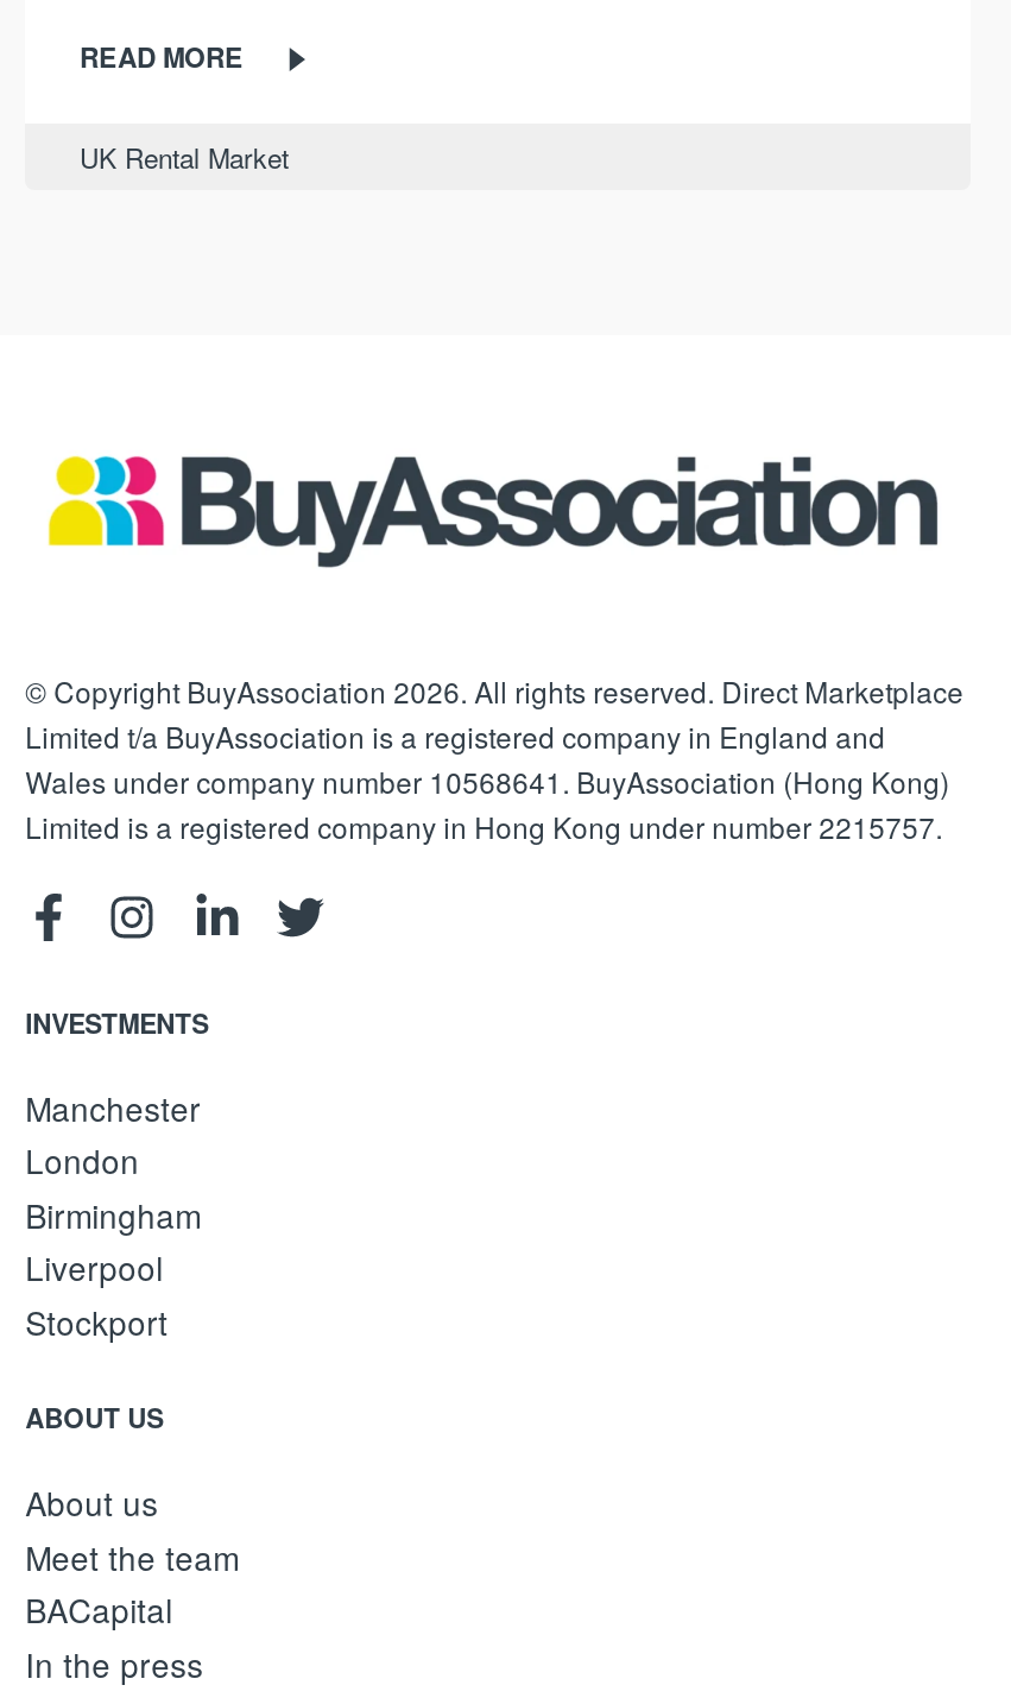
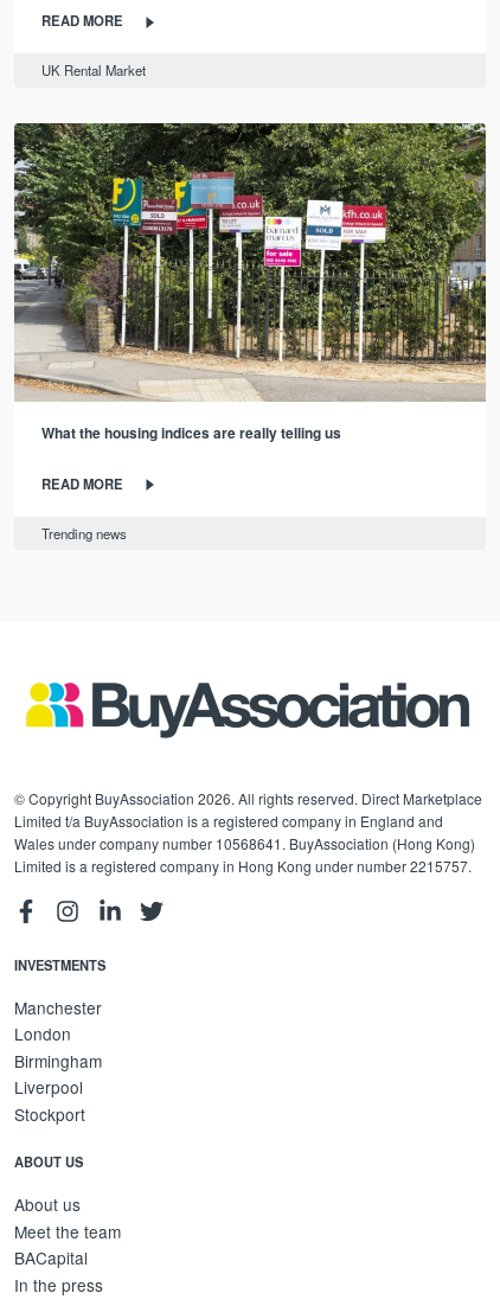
none -> [13,122,487,542] [image] | What the housing indices are really telling us | READ MORE | Trending news

